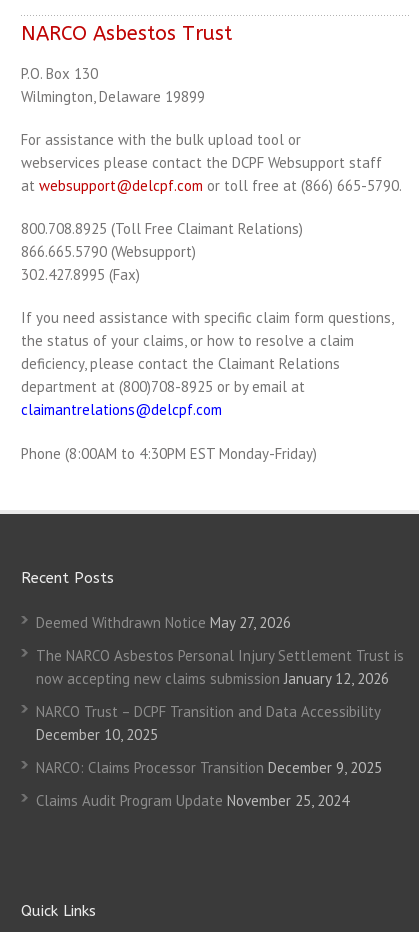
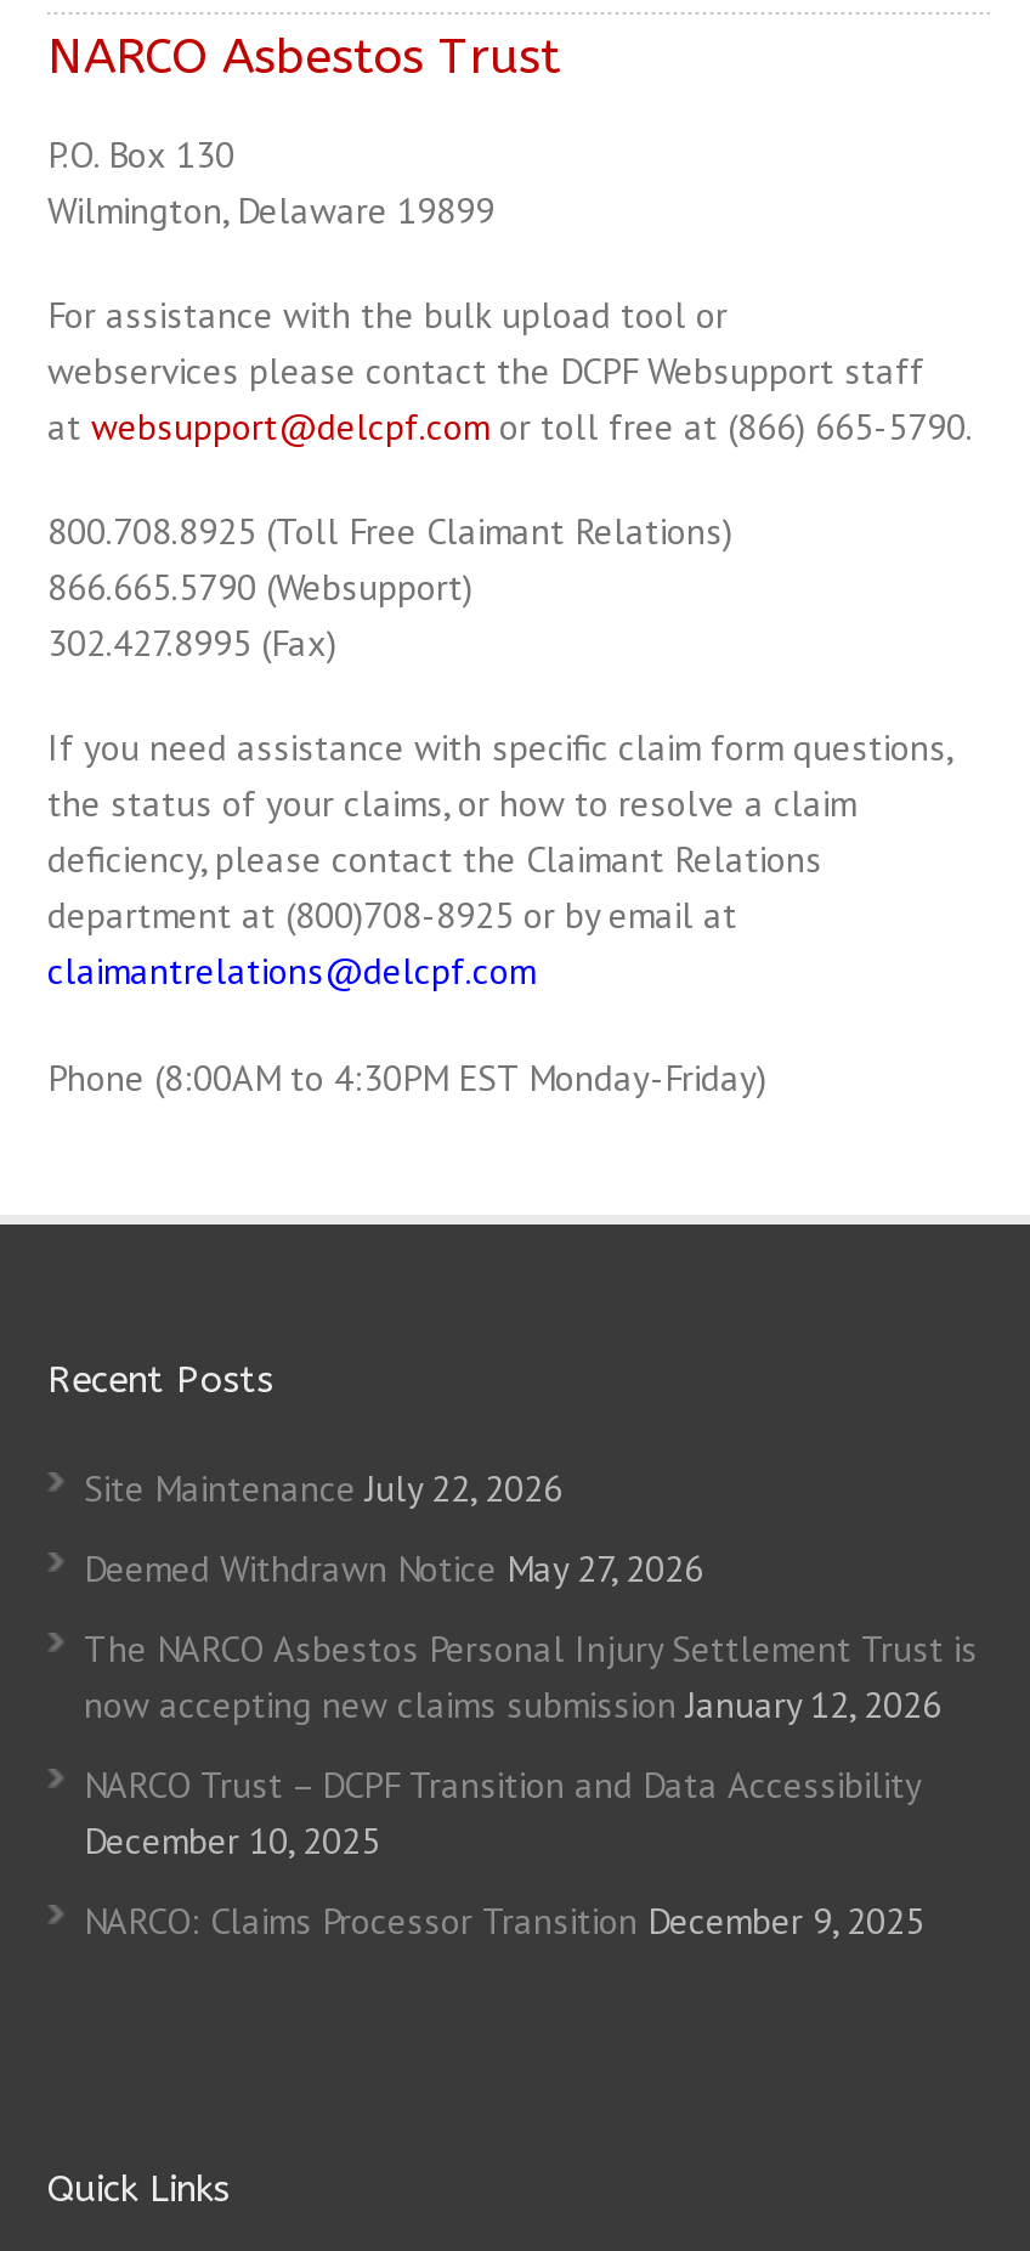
none -> [84,1466,562,1512] Site Maintenance July 22, 2026
moved [36,613,404,777] -> [84,1546,978,1944]: Deemed Withdrawn Notice May 27, 2026 | The NARCO Asbestos Personal Injury Settlement Trust is | now accepting new claims submission January 12, 2026 | NARCO Trust – DCPF Transition and Data Accessibility | December 10, 2025 | NARCO: Claims Processor Transition December 9, 2025
[36,791,349,810] Claims Audit Program Update November 25, 2024 -> none

